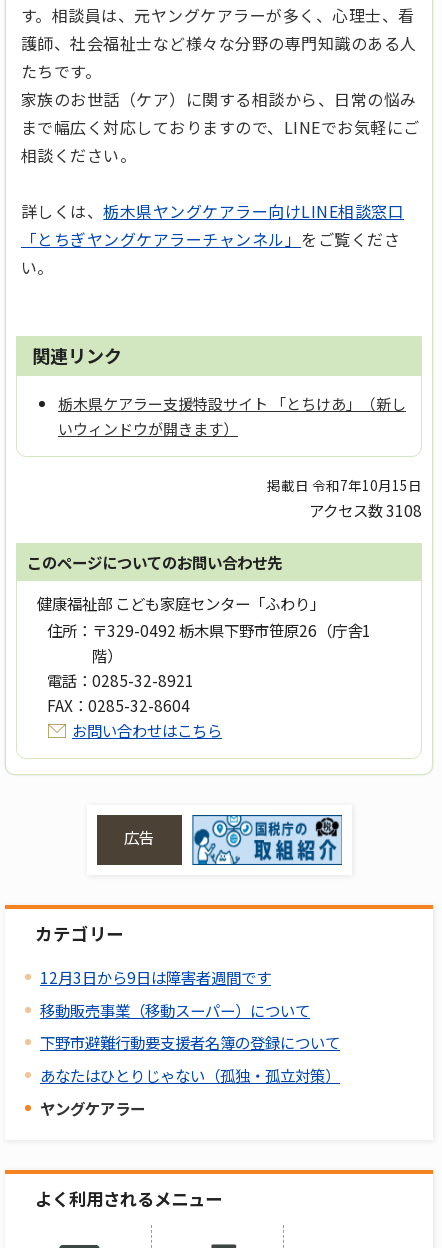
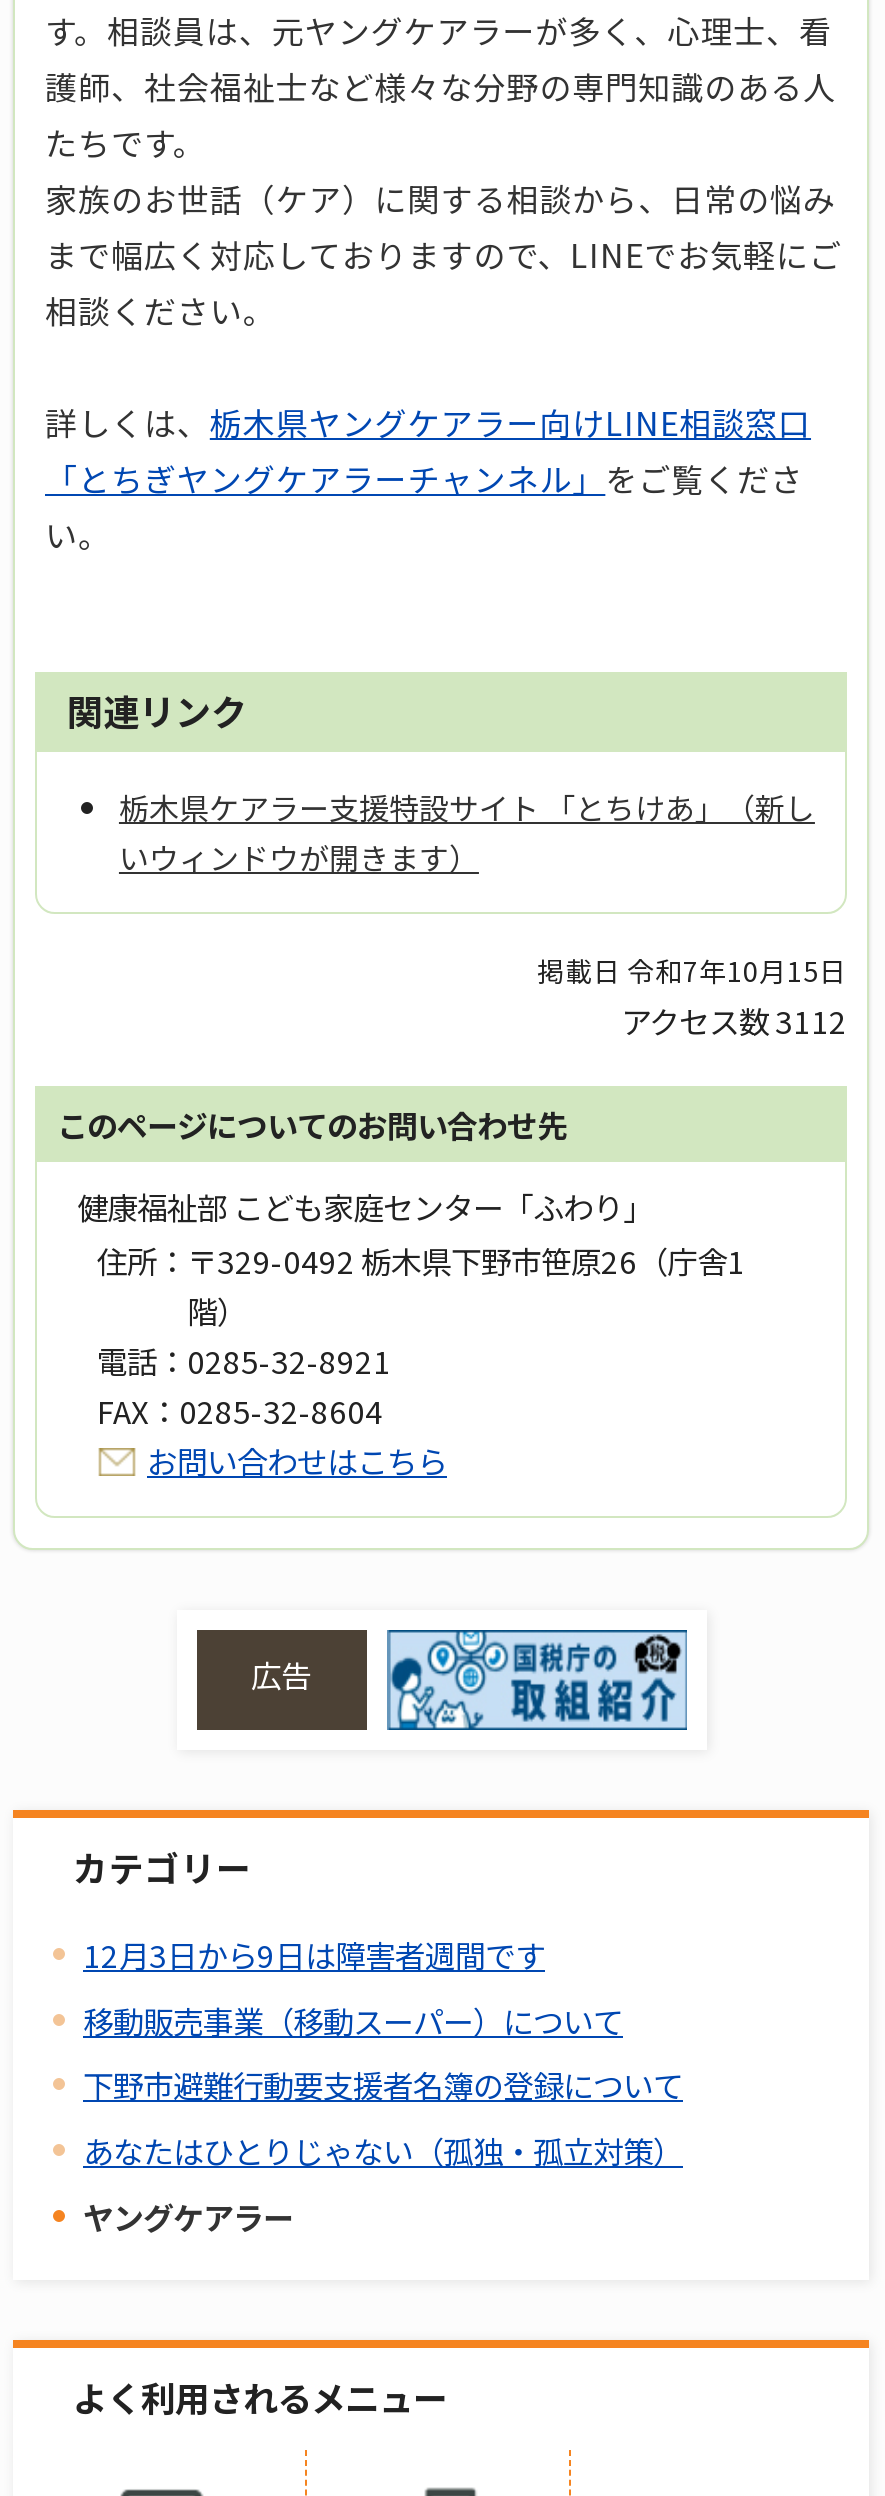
[309,499,422,521] アクセス数3108 -> [621,999,847,1043] アクセス数3112

